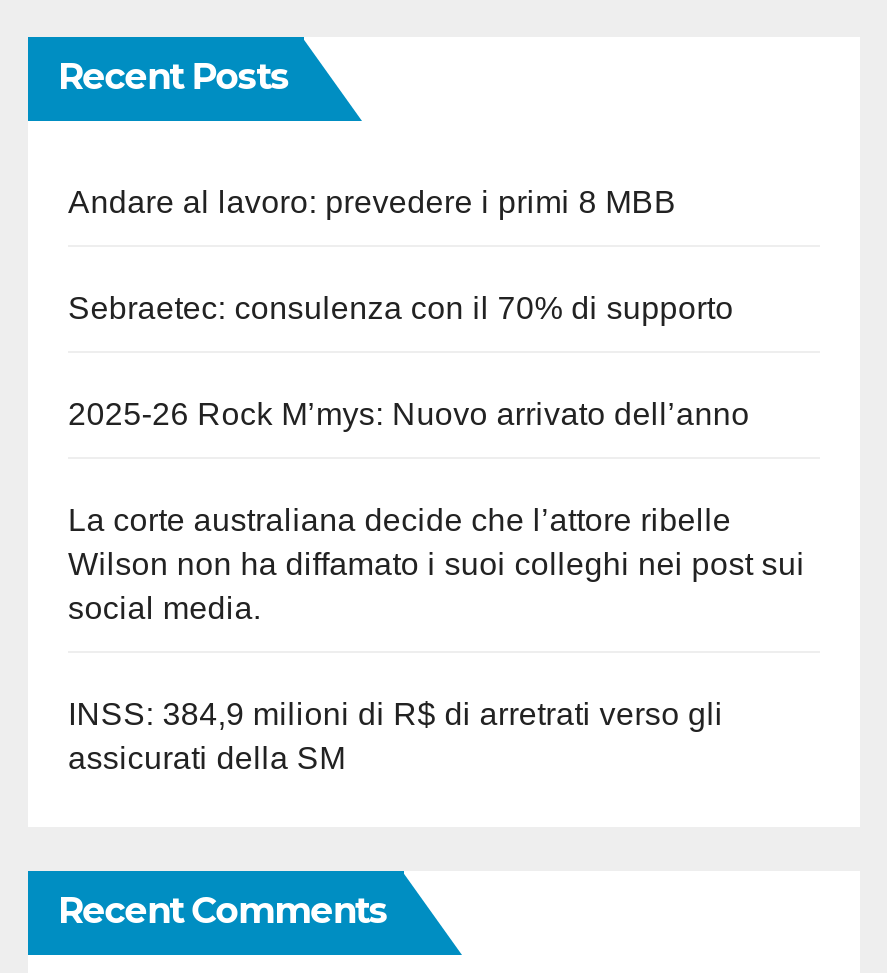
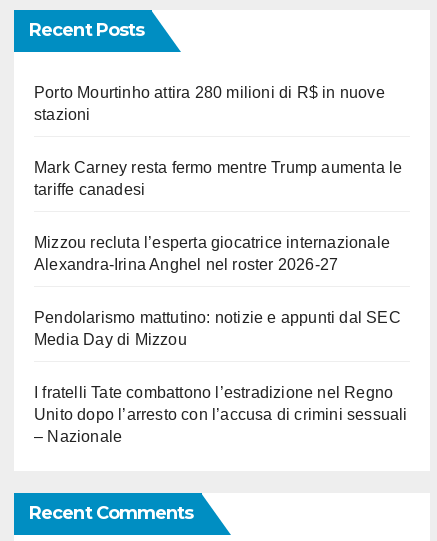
[68,186,676,220] Andare al lavoro: prevedere i primi 8 MBB -> [34,84,385,123] Porto Mourtinho attira 280 milioni di R$ in nuove | stazioni
[68,292,734,326] Sebraetec: consulenza con il 70% di supporto -> [34,159,402,198] Mark Carney resta fermo mentre Trump aumenta le | tariffe canadesi
[68,398,750,432] 2025-26 Rock M’mys: Nuovo arrivato dell’anno -> [34,234,390,273] Mizzou recluta l’esperta giocatrice internazionale | Alexandra-Irina Anghel nel roster 2026-27
[68,504,805,626] La corte australiana decide che l’attore ribelle | Wilson non ha diffamato i suoi colleghi nei post sui | social media. -> [34,309,401,348] Pendolarismo mattutino: notizie e appunti dal SEC | Media Day di Mizzou
[68,698,723,776] INSS: 384,9 milioni di R$ di arretrati verso gli | assicurati della SM -> [34,384,408,445] I fratelli Tate combattono l’estradizione nel Regno | Unito dopo l’arresto con l’accusa di crimini sessuali | – Nazionale

